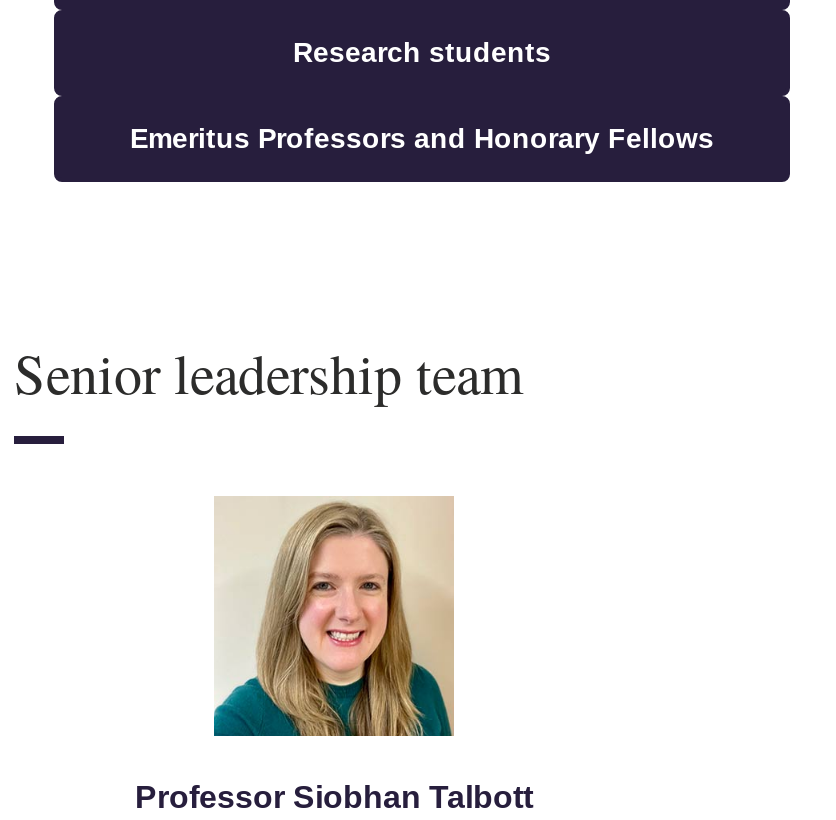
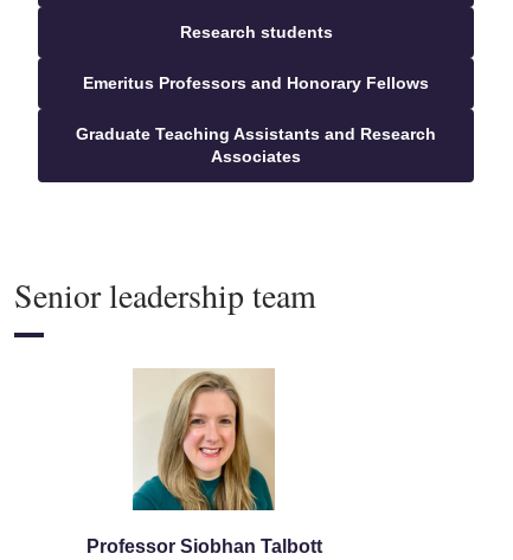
none -> [76,124,436,166] Graduate Teaching Assistants and Research | Associates

